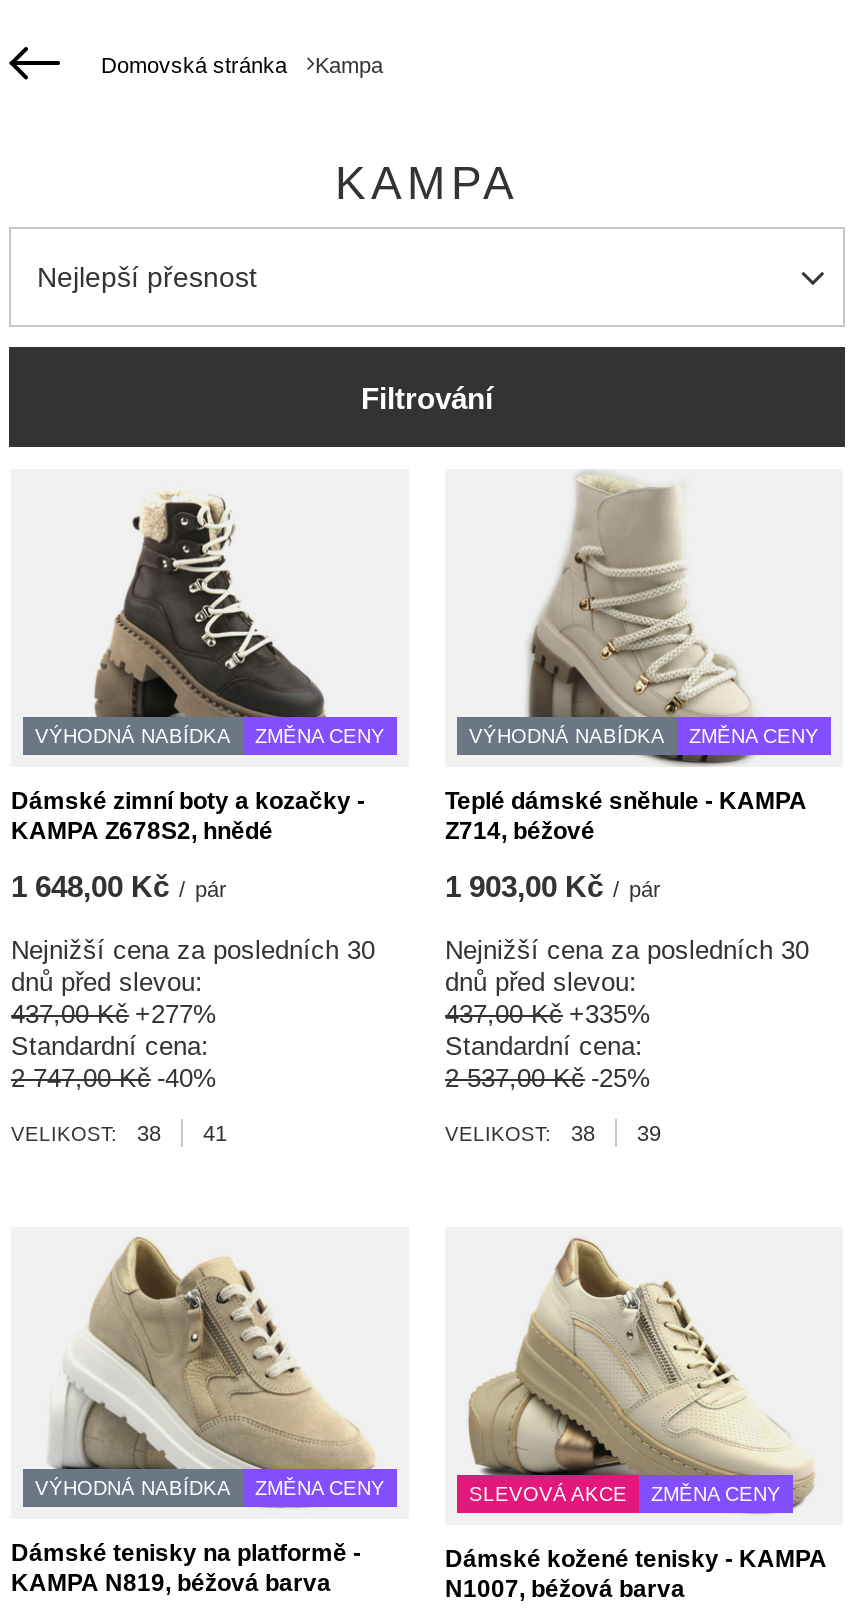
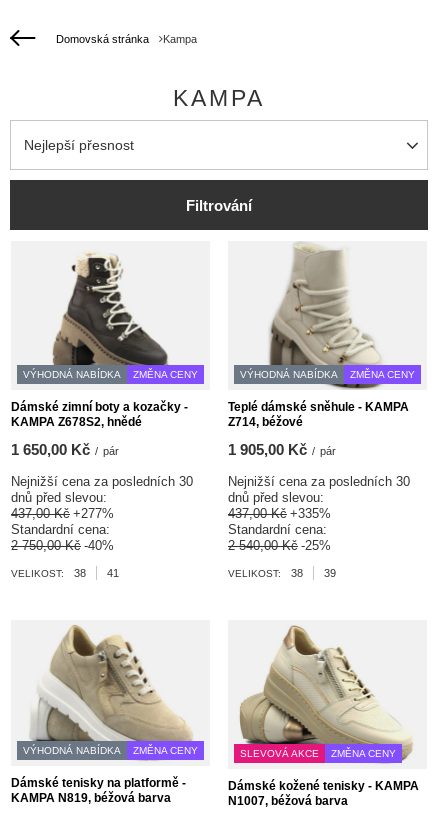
[11,869,227,903] 1 648,00 Kč / pár -> [11,441,119,458] 1 650,00 Kč / pár
[445,869,661,903] 1 903,00 Kč / pár -> [228,441,336,458] 1 905,00 Kč / pár
[11,1063,217,1093] 2 747,00 Kč -40% -> [11,538,114,553] 2 750,00 Kč -40%
[445,1063,651,1093] 2 537,00 Kč -25% -> [228,538,331,553] 2 540,00 Kč -25%

